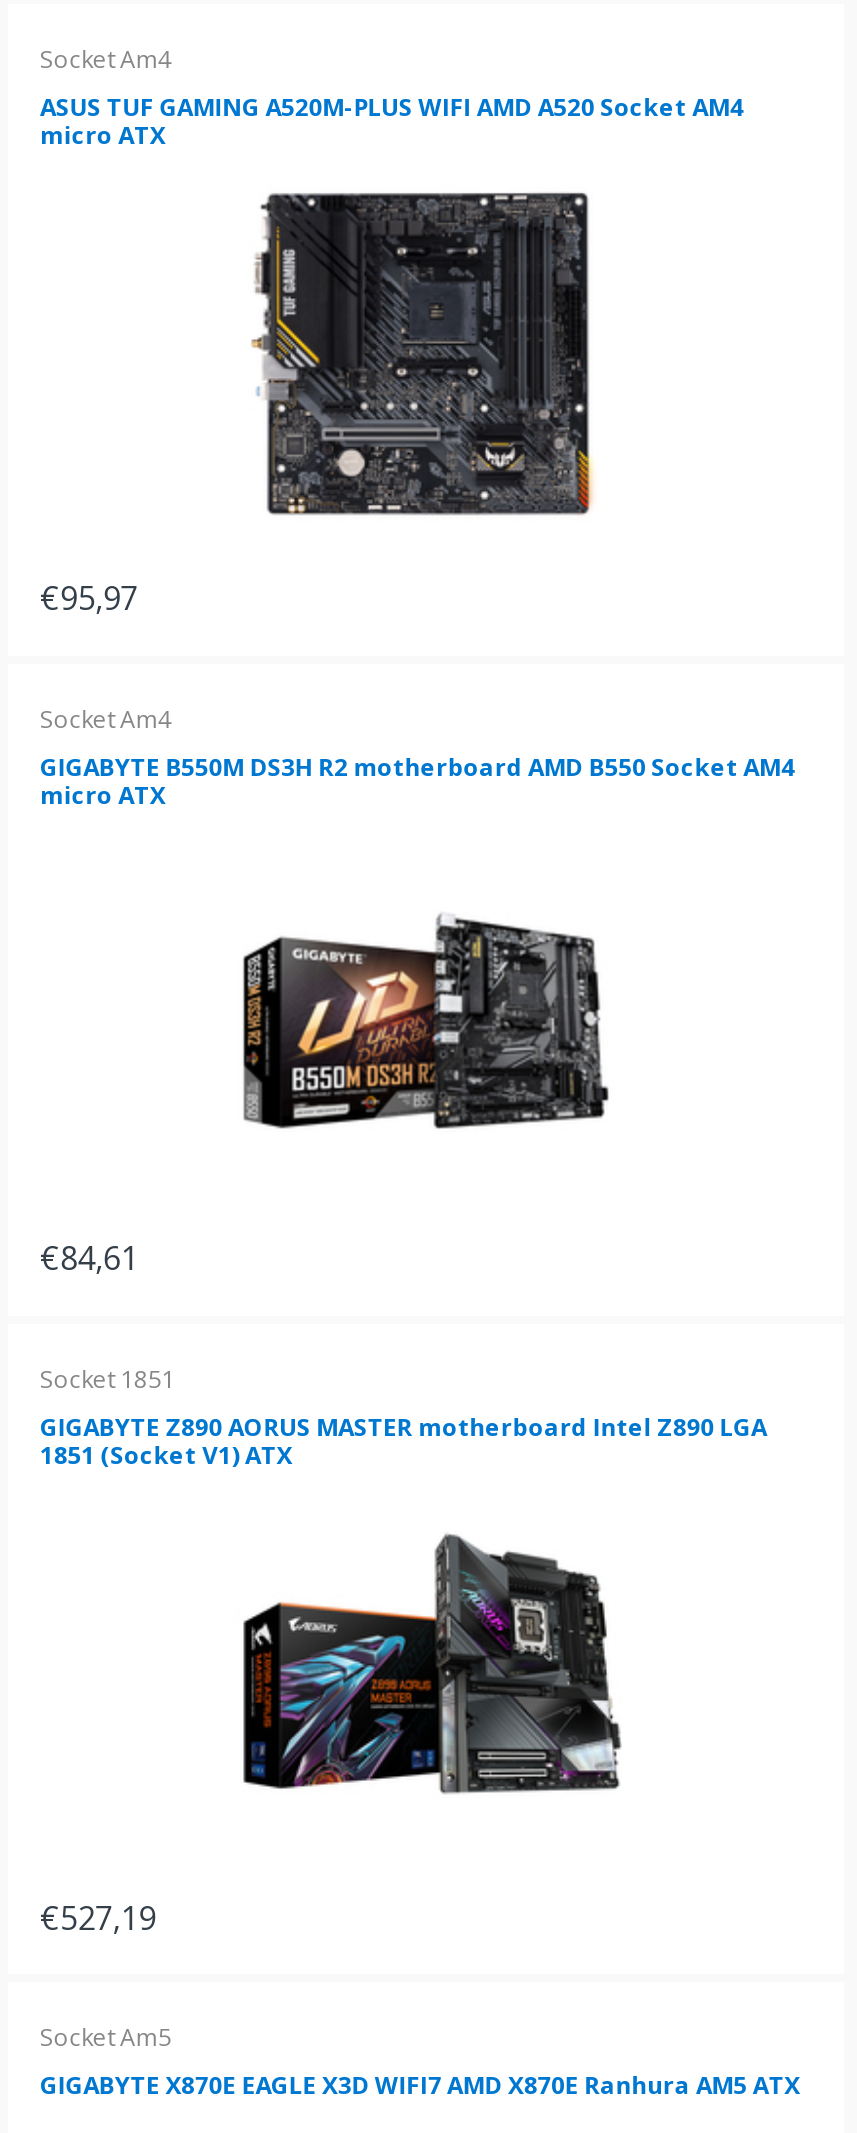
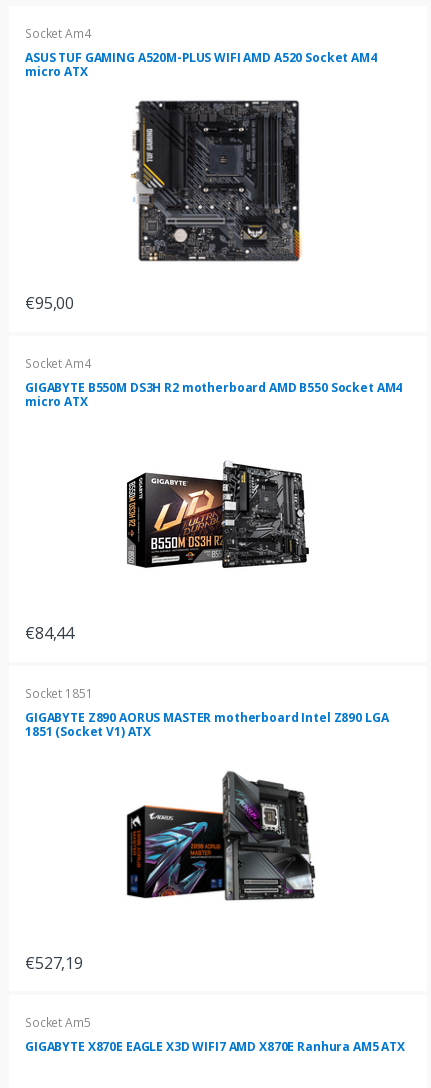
[40,575,138,619] €95,97 -> [25,291,74,313] €95,00
[40,1235,138,1279] €84,61 -> [25,621,74,643] €84,44

